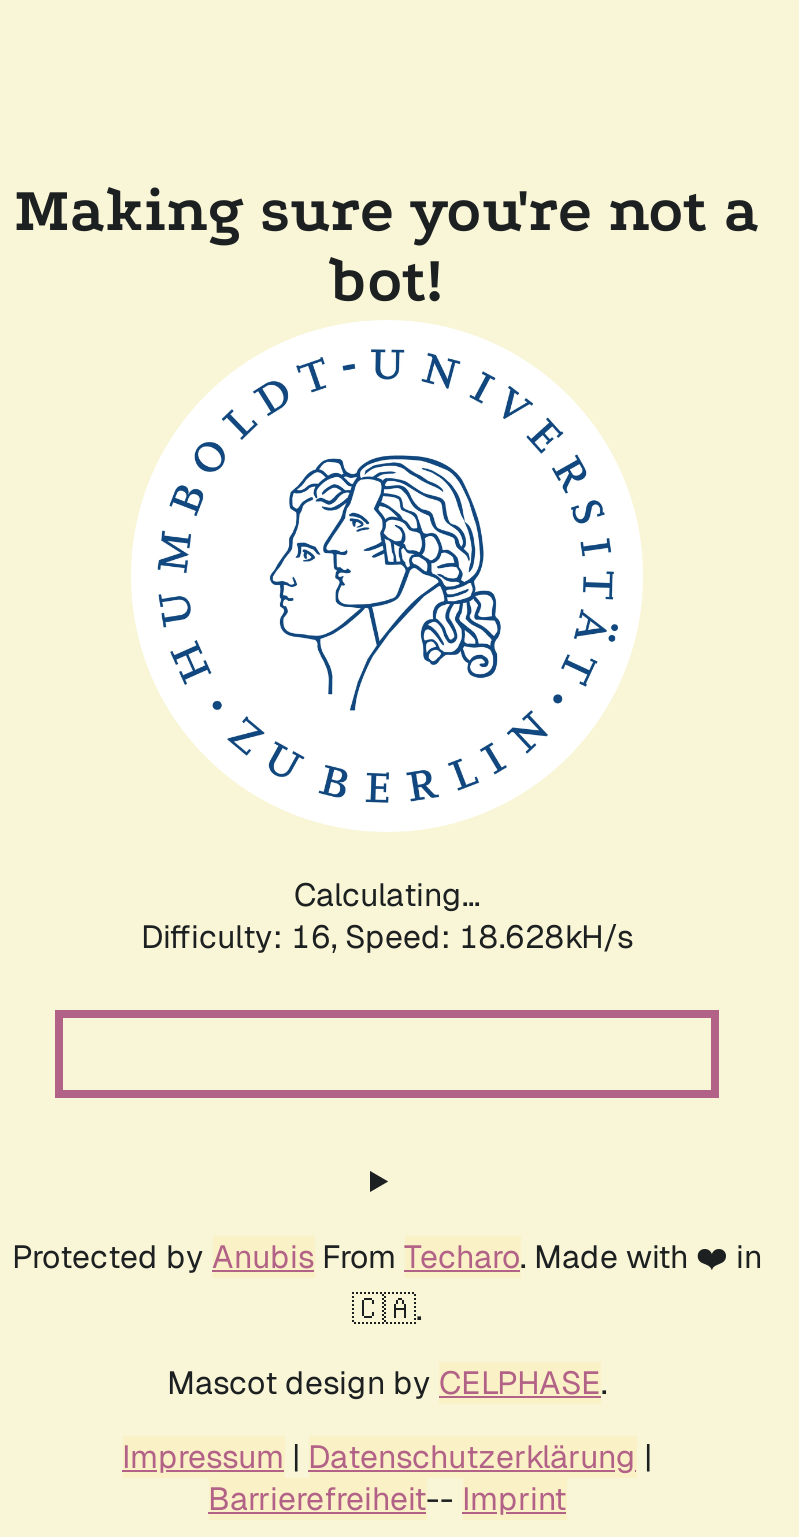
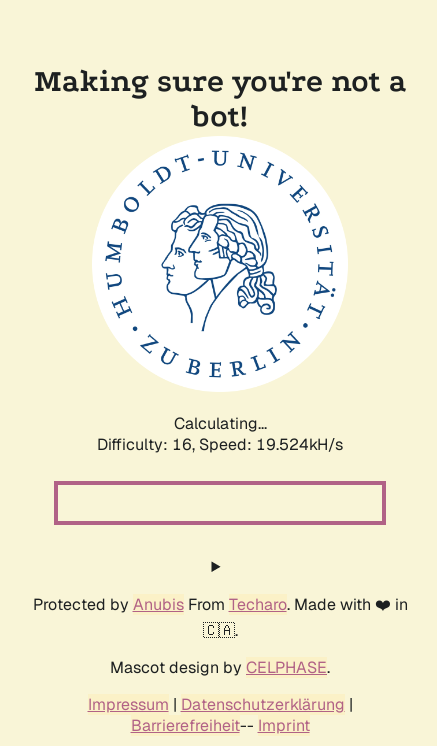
[141,916,633,958] Difficulty: 16, Speed: 18.628kH/s -> [97,434,343,455] Difficulty: 16, Speed: 19.524kH/s

